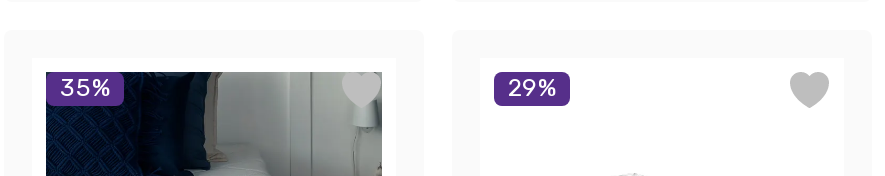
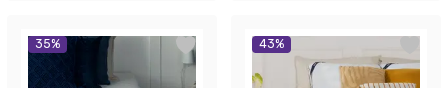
[508,74,556,102] 29% -> [259,37,284,51] 43%

